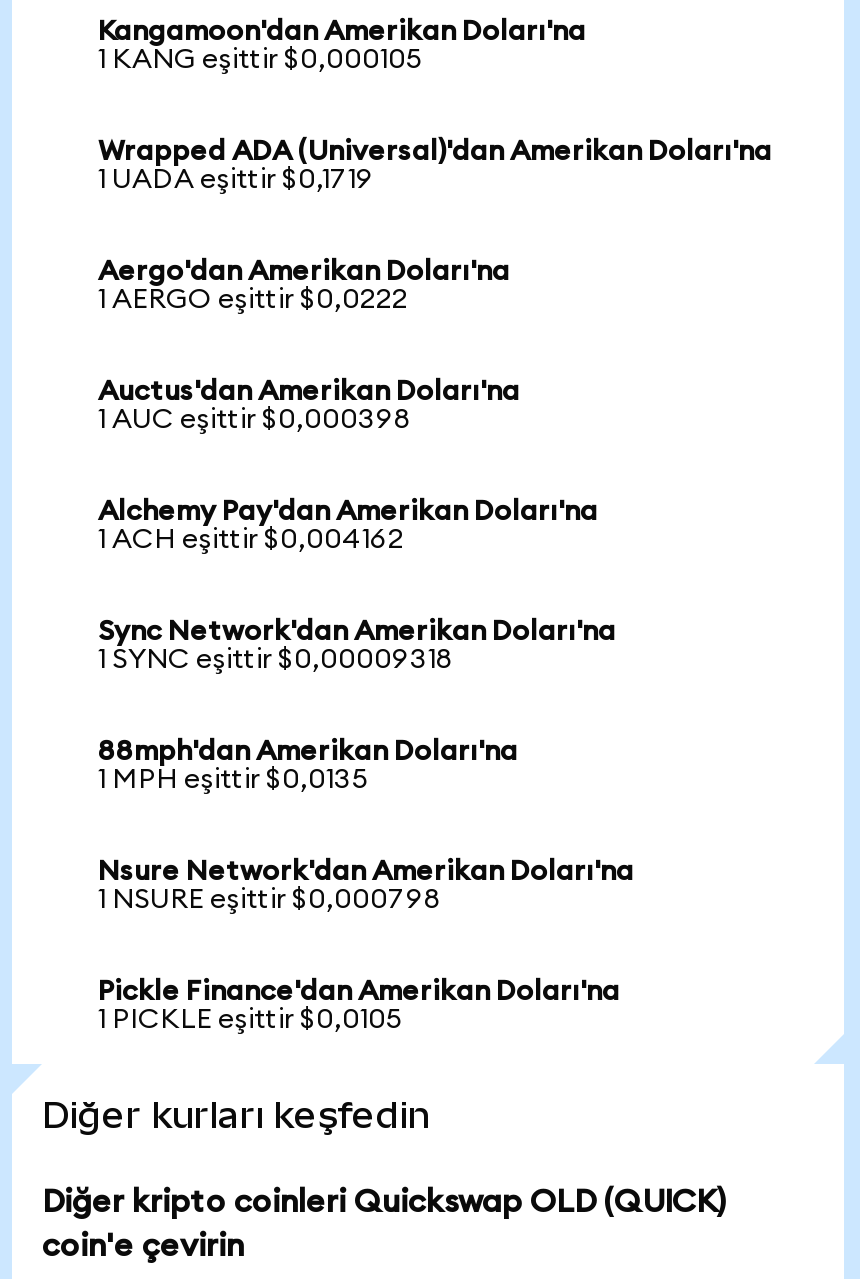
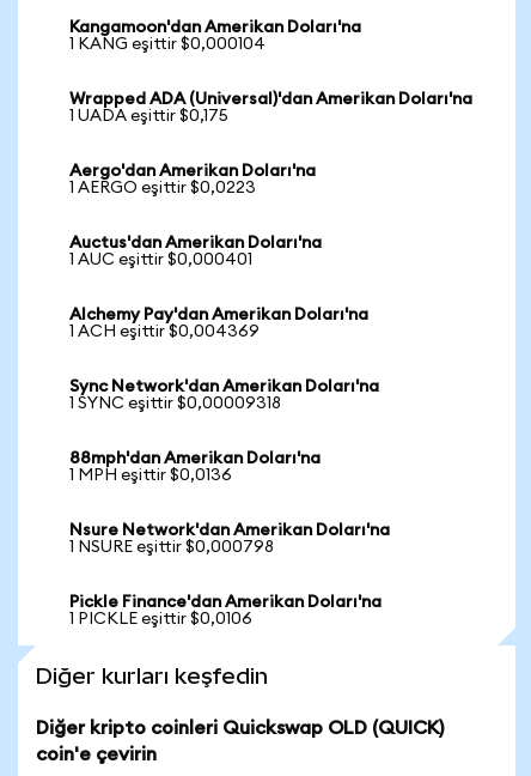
[98,46,422,74] 1 KANG eşittir $0,000105 -> [69,36,265,53] 1 KANG eşittir $0,000104
[98,166,374,194] 1 UADA eşittir $0,1719 -> [69,108,228,125] 1 UADA eşittir $0,175
[98,286,408,314] 1 AERGO eşittir $0,0222 -> [69,180,256,196] 1 AERGO eşittir $0,0223
[98,406,410,434] 1 AUC eşittir $0,000398 -> [69,251,252,268] 1 AUC eşittir $0,000401
[98,526,404,554] 1 ACH eşittir $0,004162 -> [69,323,260,340] 1 ACH eşittir $0,004369
[98,766,368,794] 1 MPH eşittir $0,0135 -> [69,467,232,484] 1 MPH eşittir $0,0136
[98,1006,402,1034] 1 PICKLE eşittir $0,0105 -> [69,611,252,628] 1 PICKLE eşittir $0,0106

